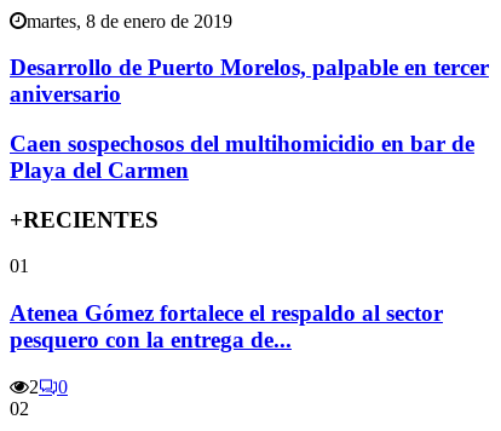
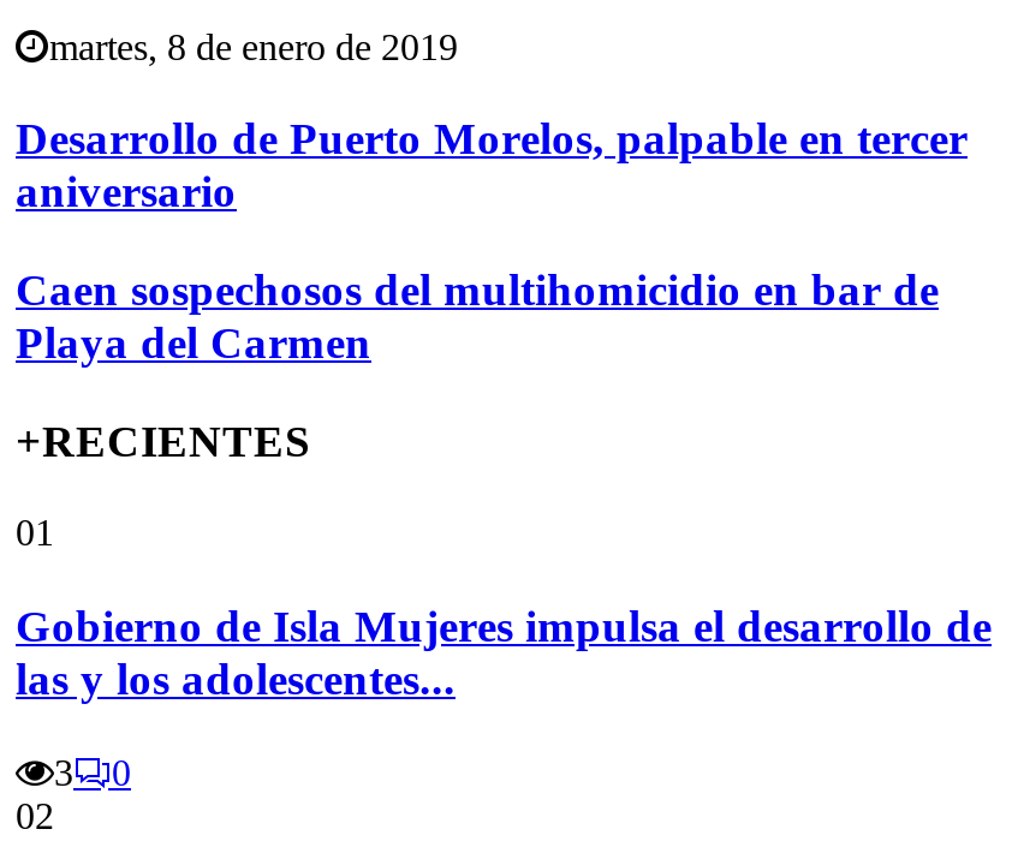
[10,300,443,353] Atenea Gómez fortalece el respaldo al sector | pesquero con la entrega de... -> [16,601,992,704] Gobierno de Isla Mujeres impulsa el desarrollo de | las y los adolescentes...
[29,376,39,397] 2 -> [54,752,73,793] 3

